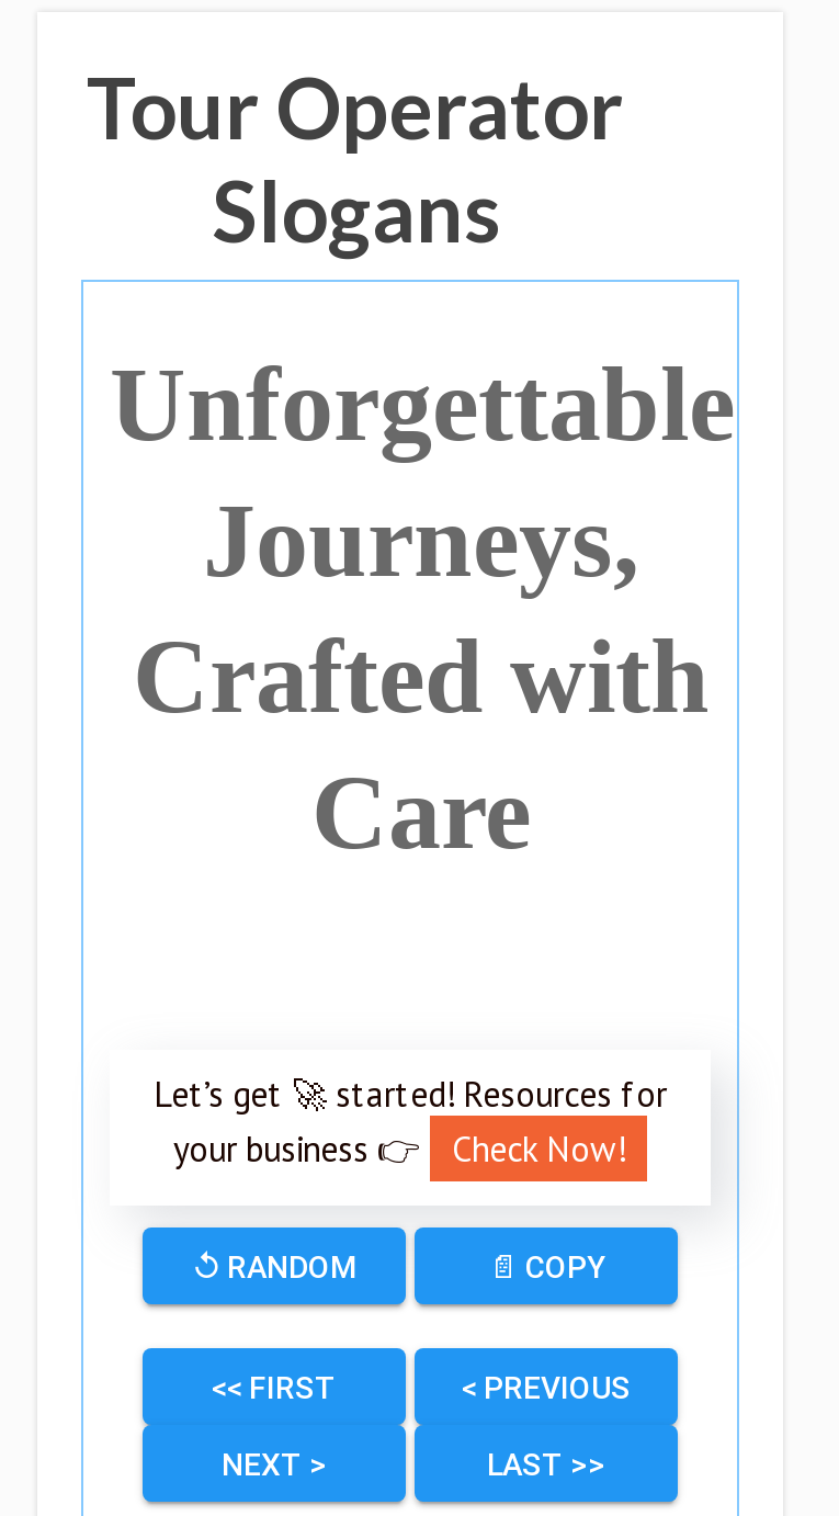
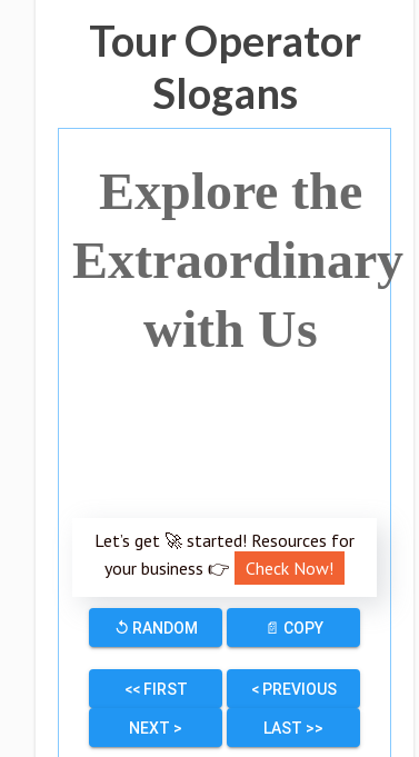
[110,346,735,870] Unforgettable | Journeys, | Crafted with | Care -> [72,161,403,358] Explore the | Extraordinary | with Us

